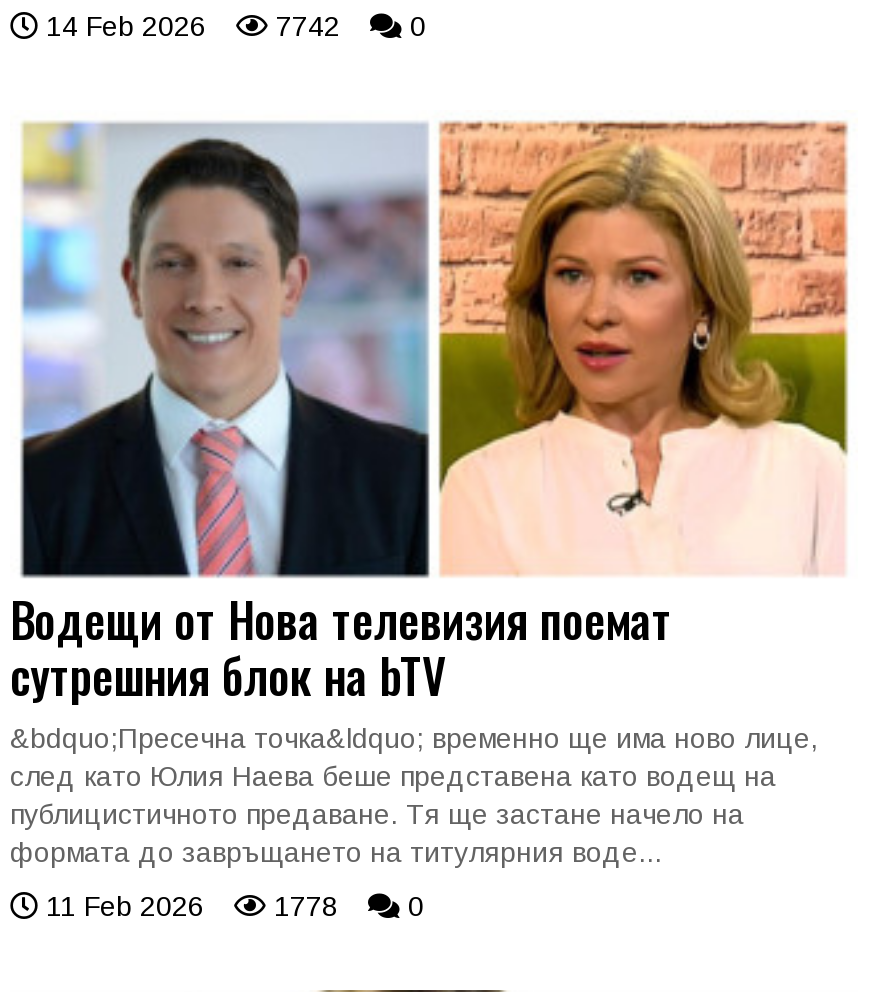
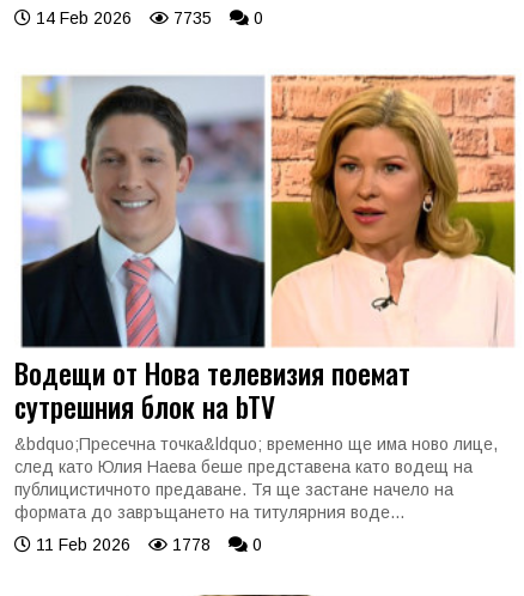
[38,10,426,42] 14 Feb 2026 7742 0 -> [31,8,263,28] 14 Feb 2026 7735 0

